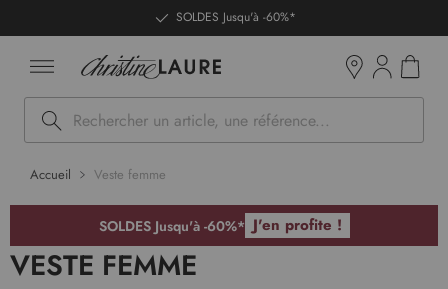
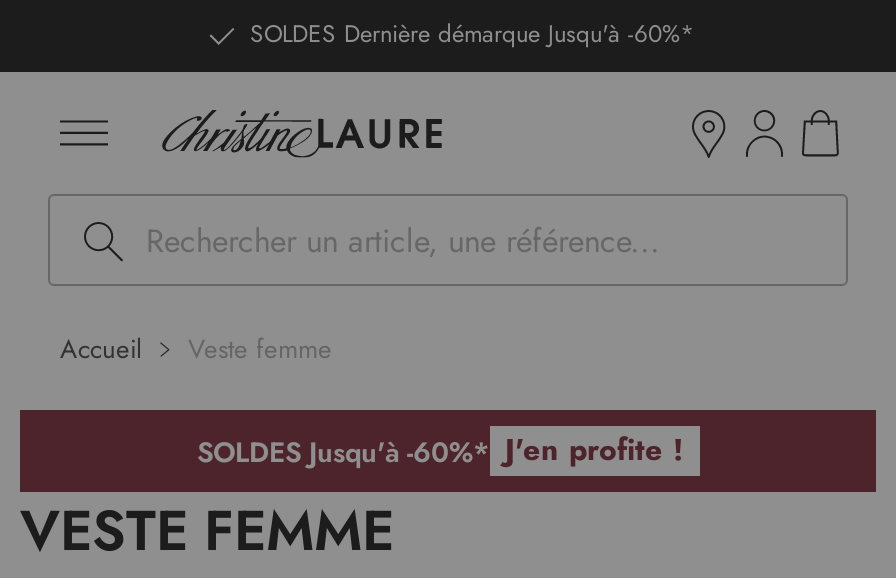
[176,8,296,26] SOLDES Jusqu'à -60%* -> [250,16,694,52] SOLDES Dernière démarque Jusqu'à -60%*

